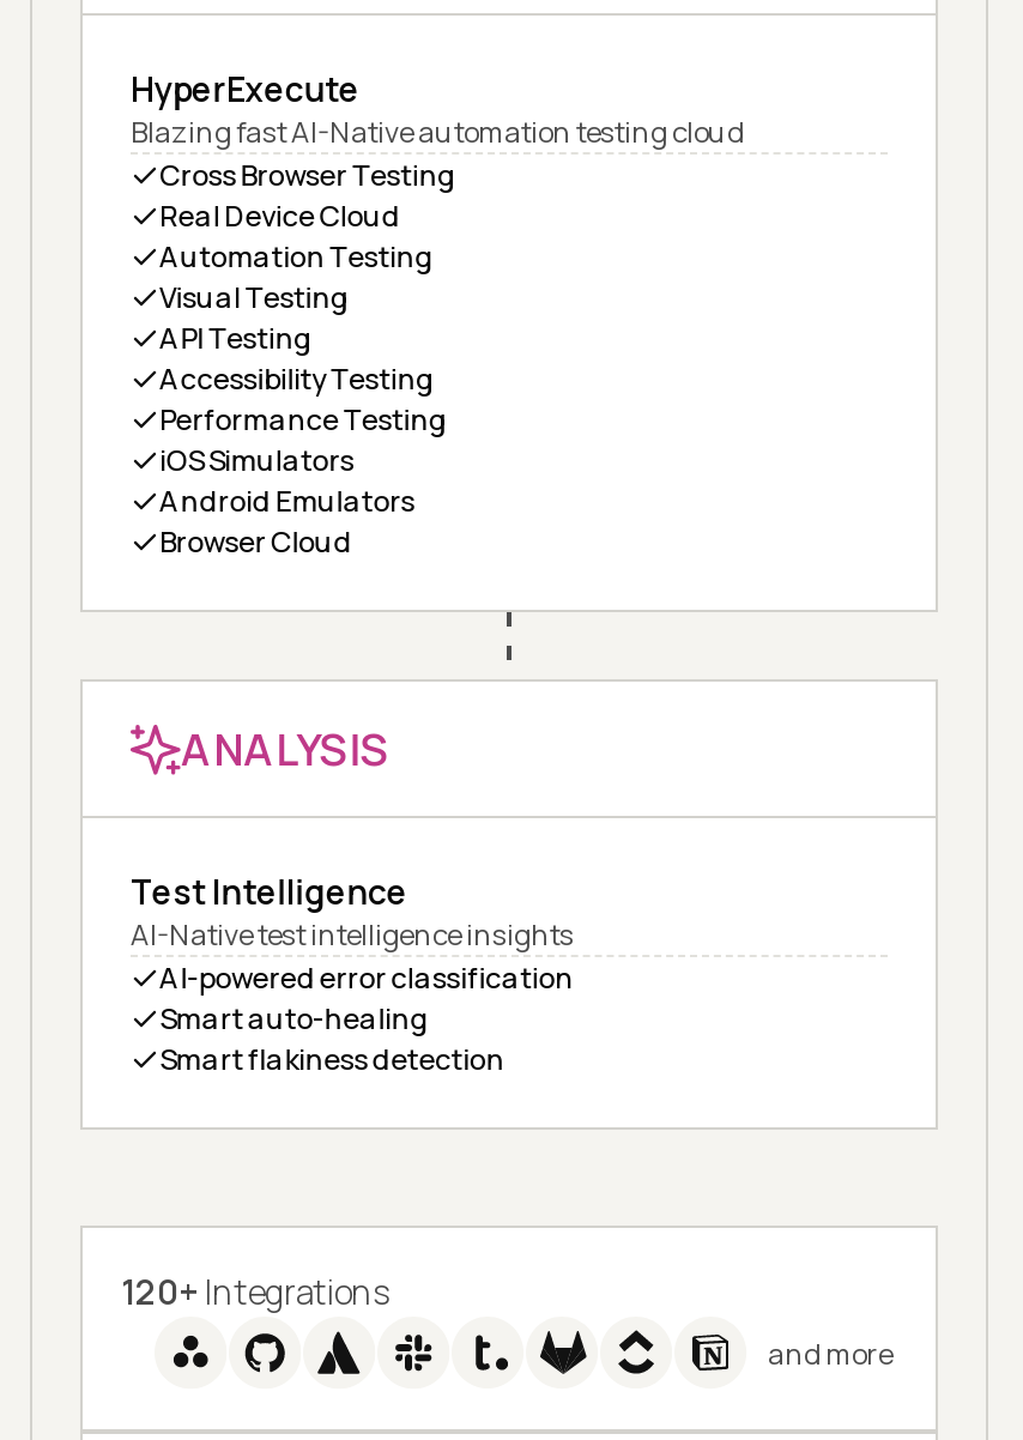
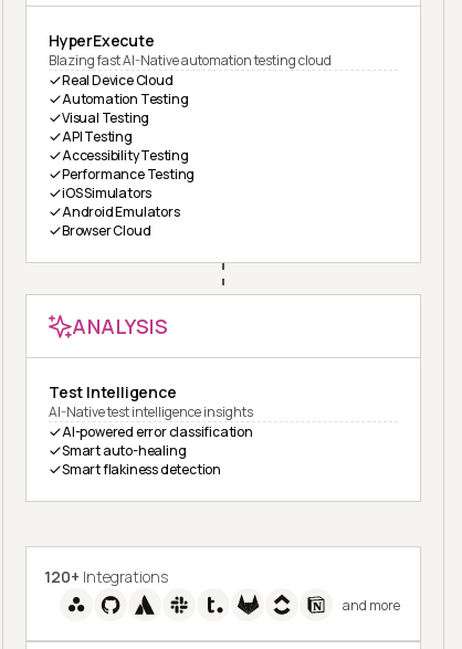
[159,155,456,196] Cross Browser Testing -> none

